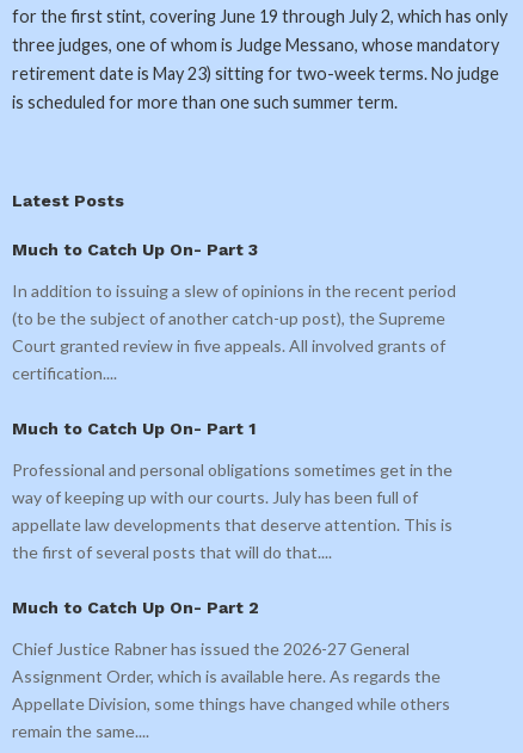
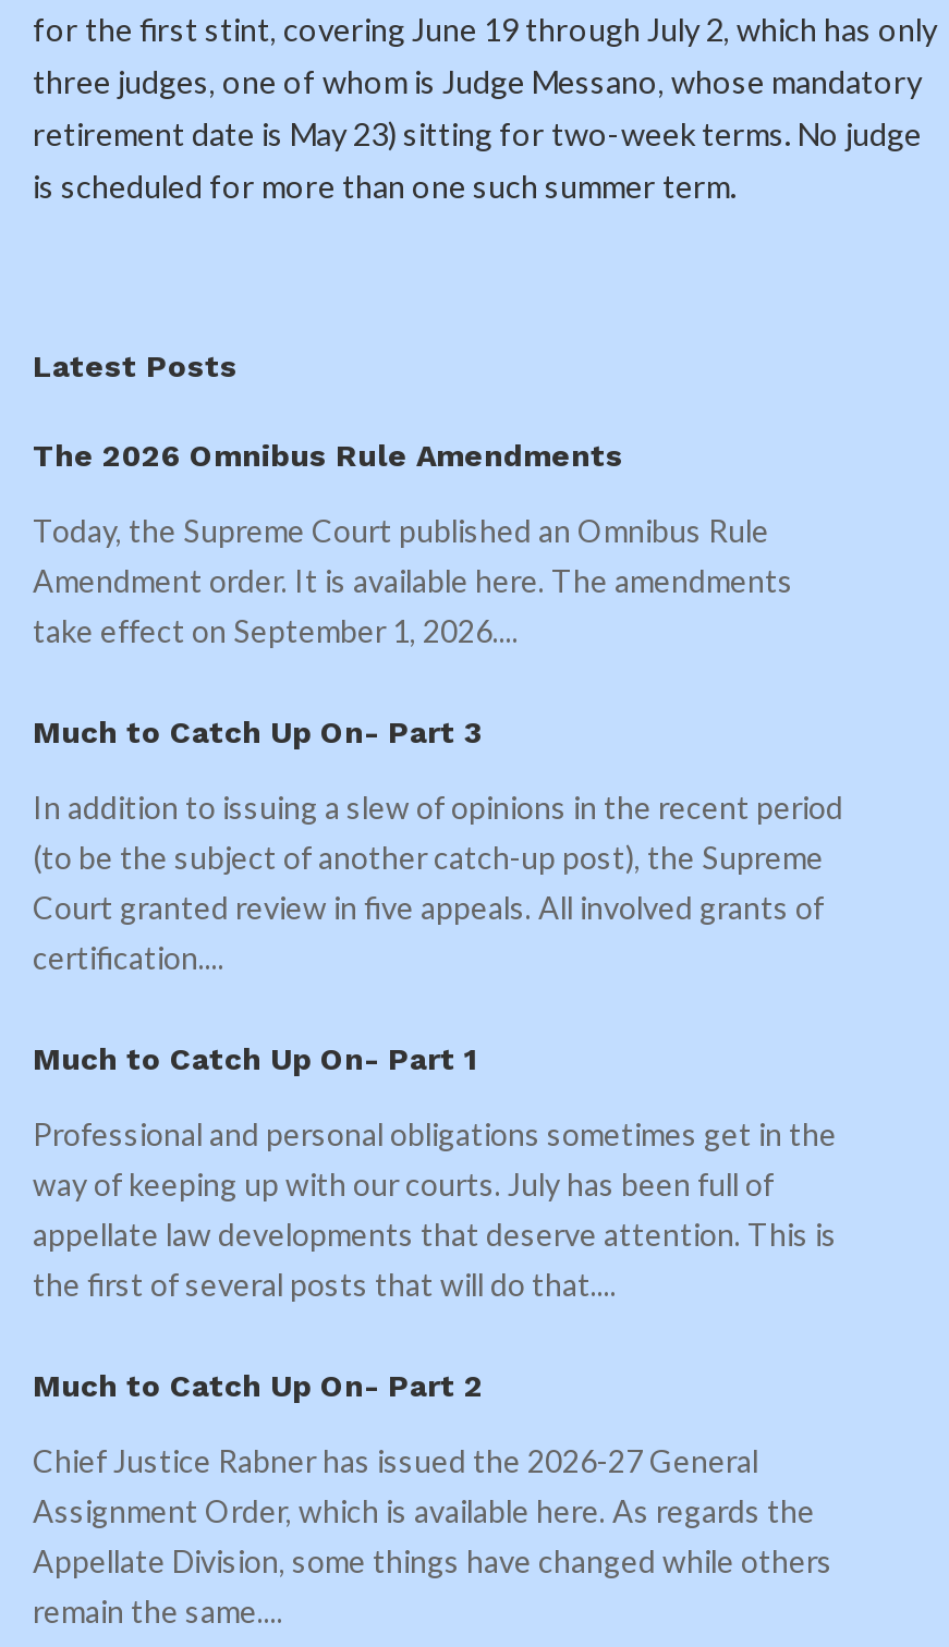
none -> [33,438,793,649] The 2026 Omnibus Rule Amendments | Today, the Supreme Court published an Omnibus Rule | Amendment order. It is available here. The amendments | take effect on September 1, 2026....

